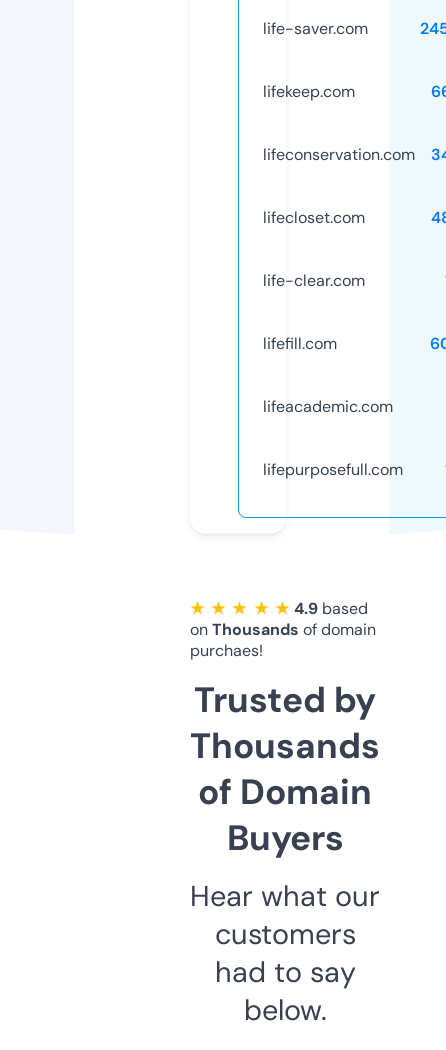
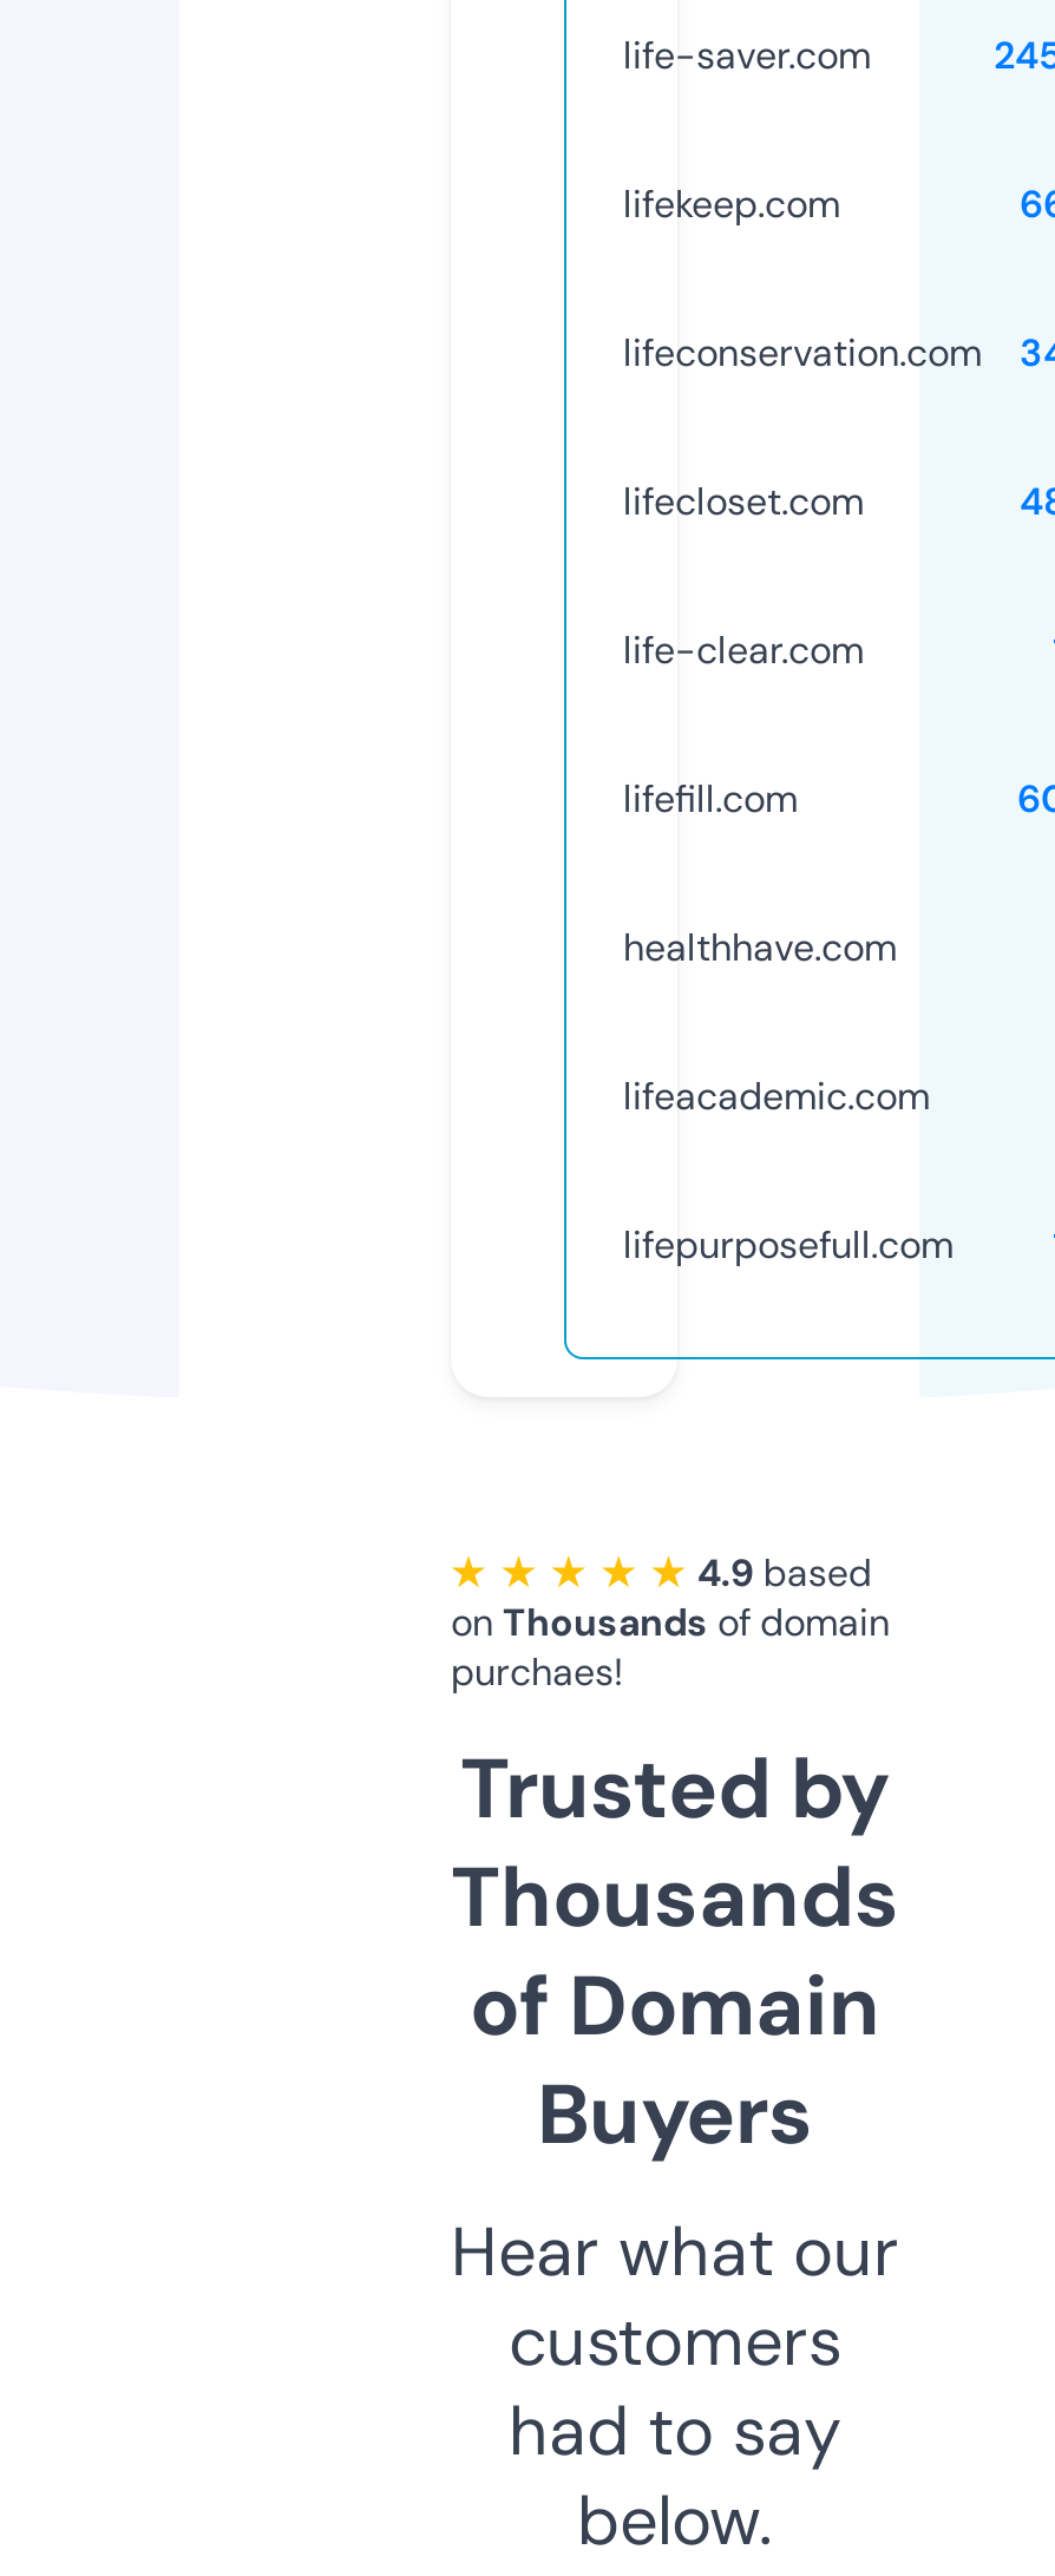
none -> [623,922,897,972] healthhave.com

